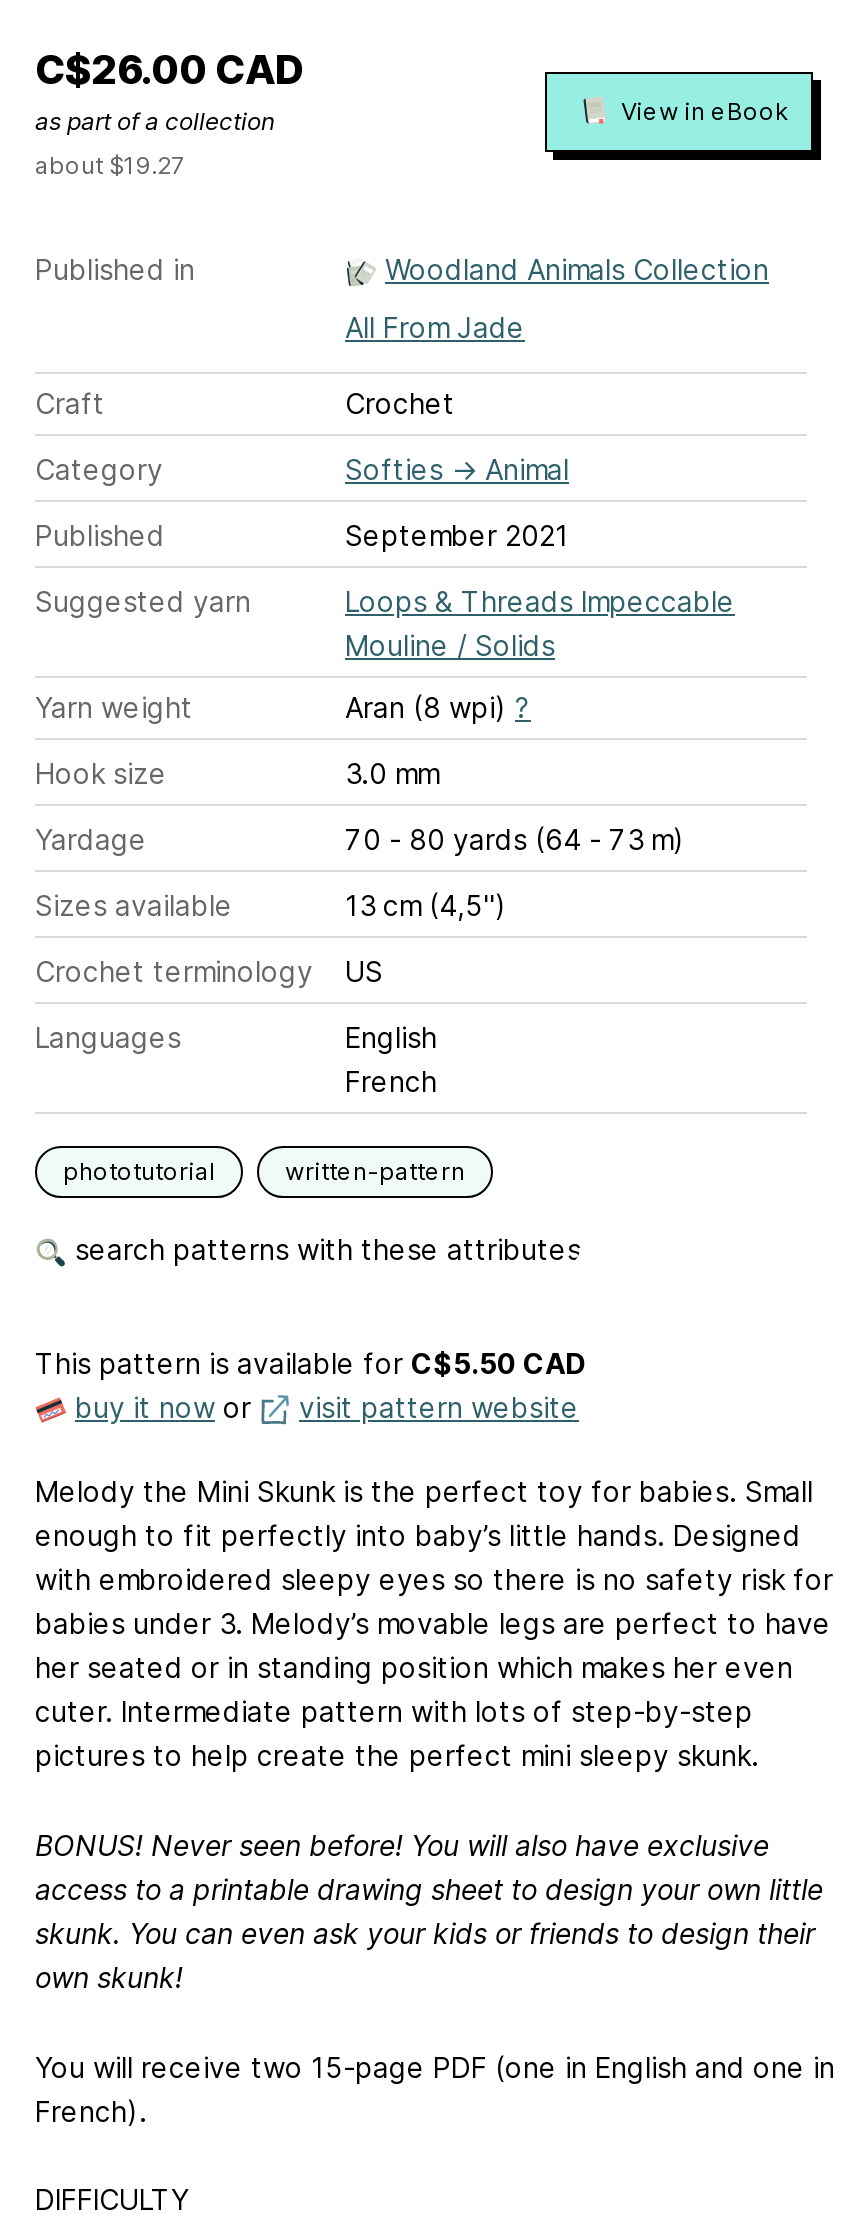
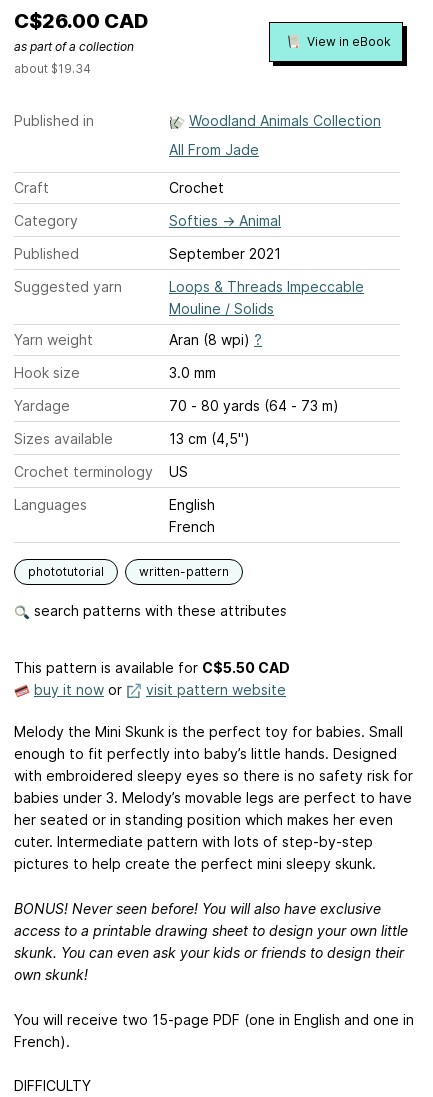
[35,150,185,180] about $19.27 -> [14,61,91,76] about $19.34

